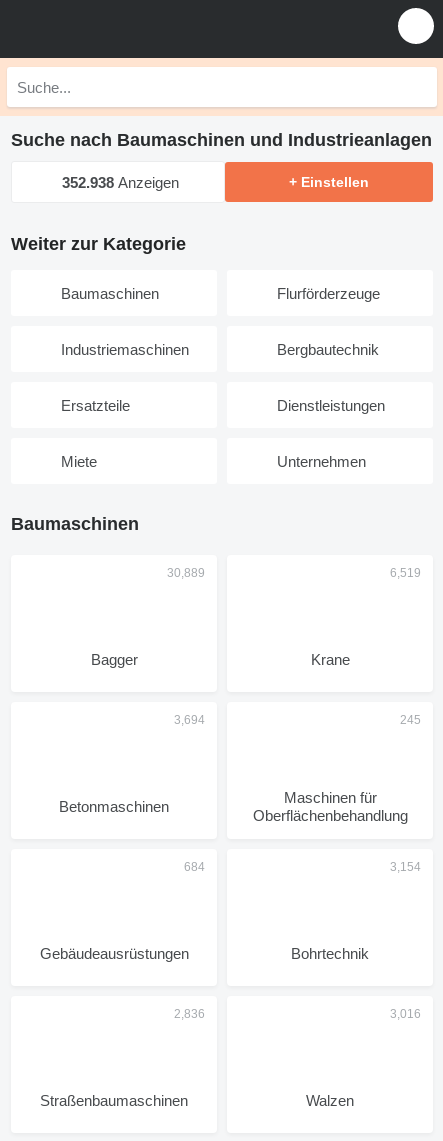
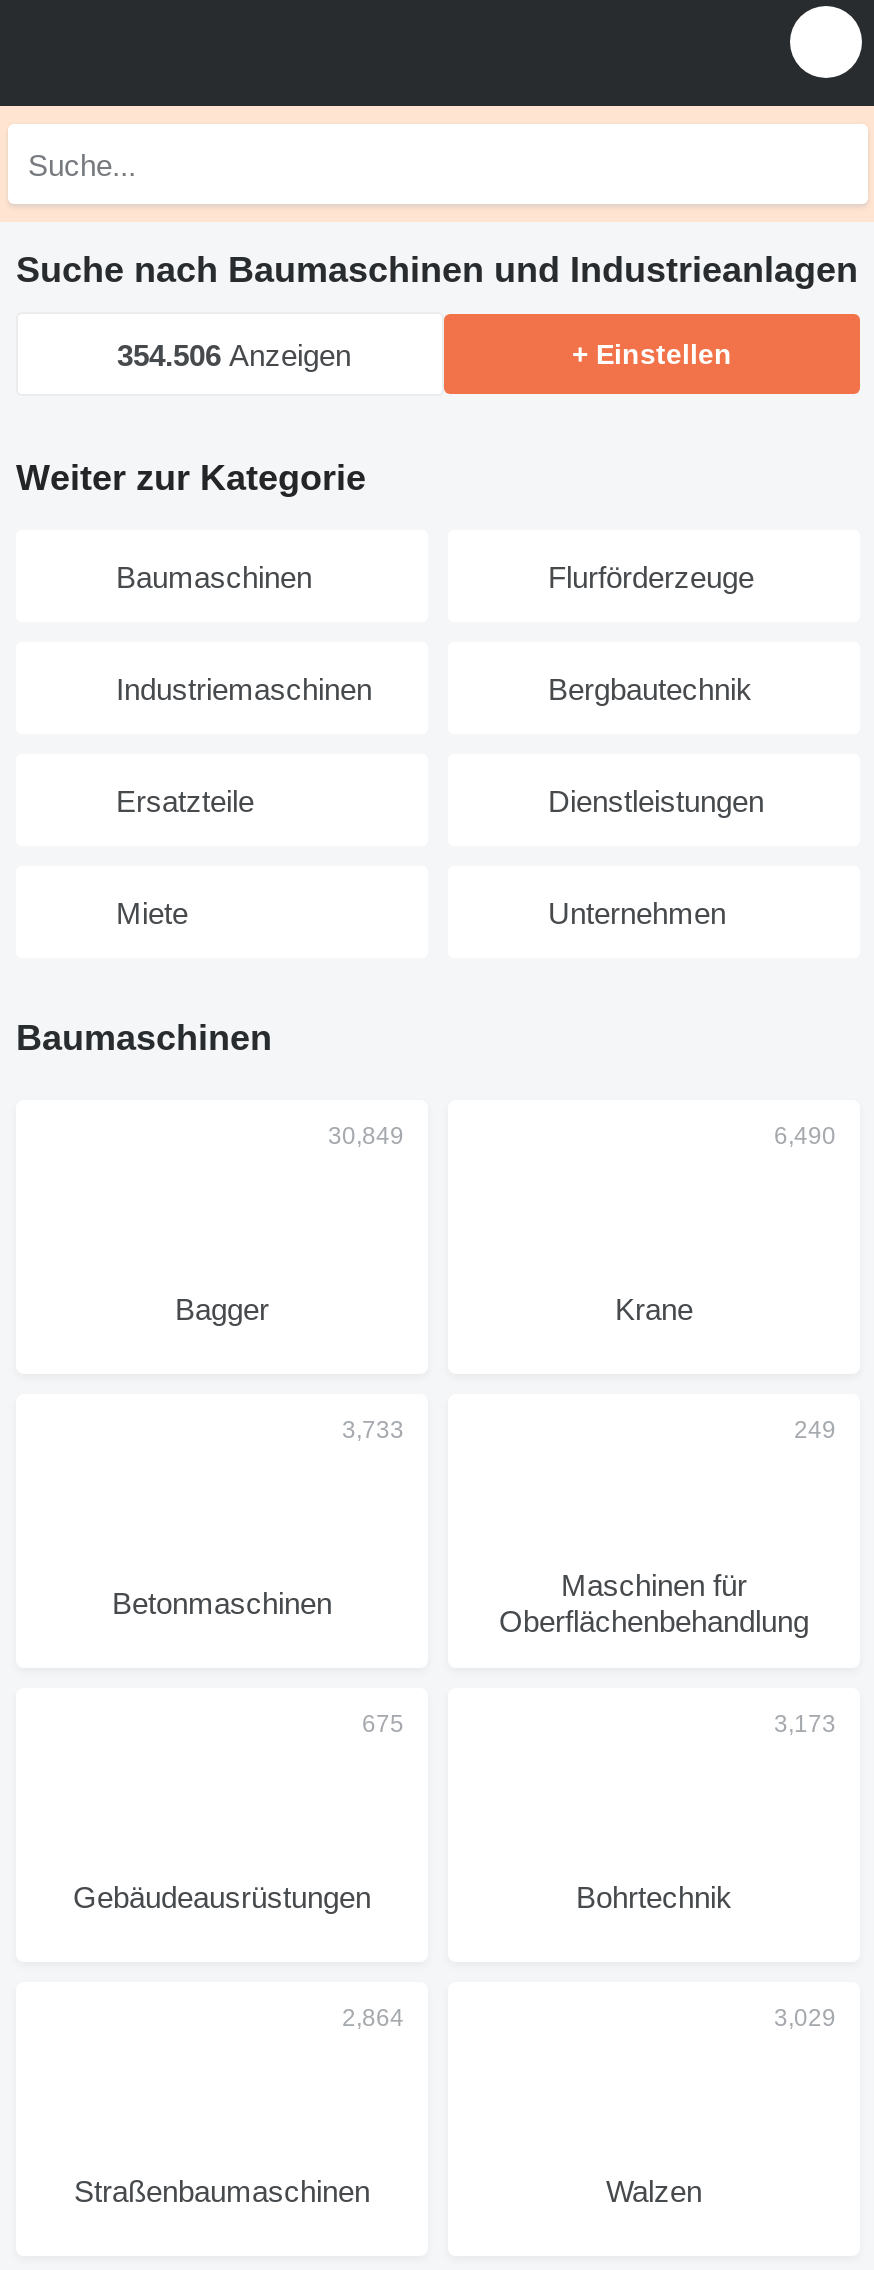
[57,173,178,190] 352.938 Anzeigen -> [109,337,351,371] 354.506 Anzeigen

